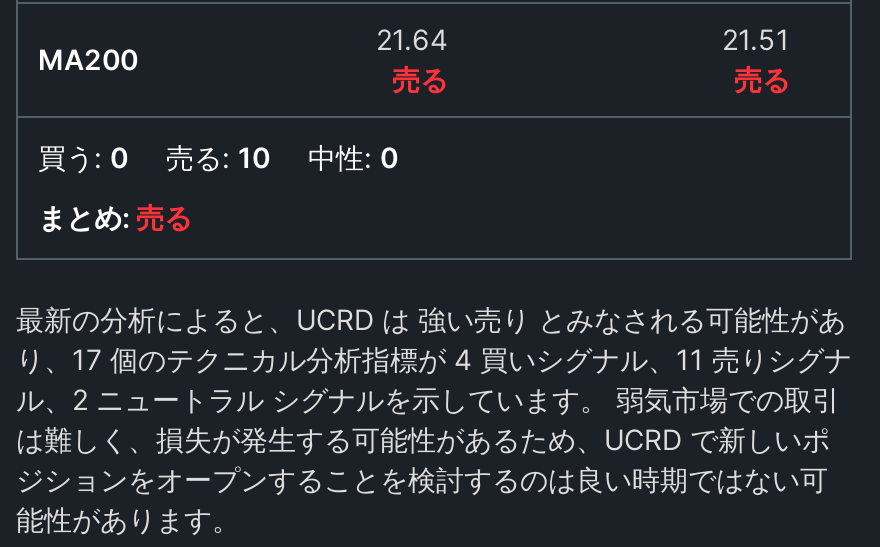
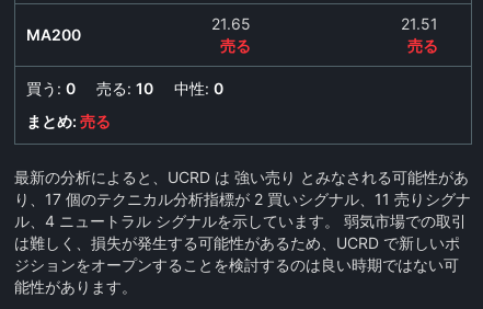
[376,21,448,55] 21.64 -> [211,14,251,32] 21.65
[16,341,852,375] り、17 個のテクニカル分析指標が 4 買いシグナル、11 売りシグナ -> [14,189,471,208] り、17 個のテクニカル分析指標が 2 買いシグナル、11 売りシグナ
[16,381,840,415] ル、2 ニュートラル シグナルを示しています。 弱気市場での取引 -> [14,211,467,230] ル、4 ニュートラル シグナルを示しています。 弱気市場での取引

